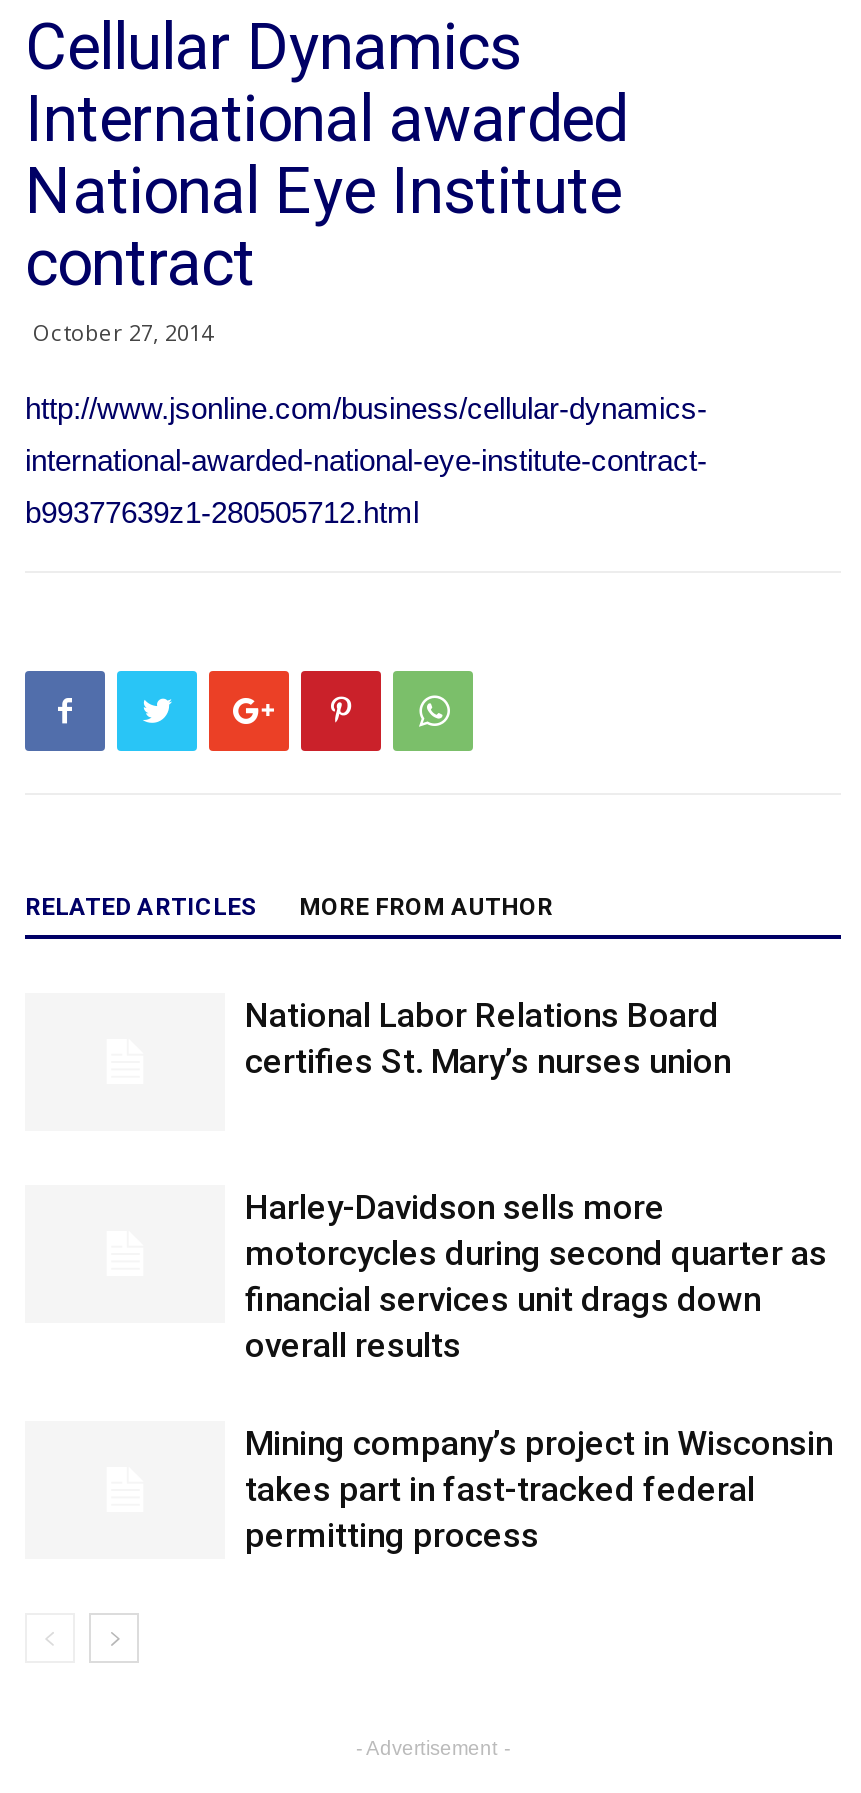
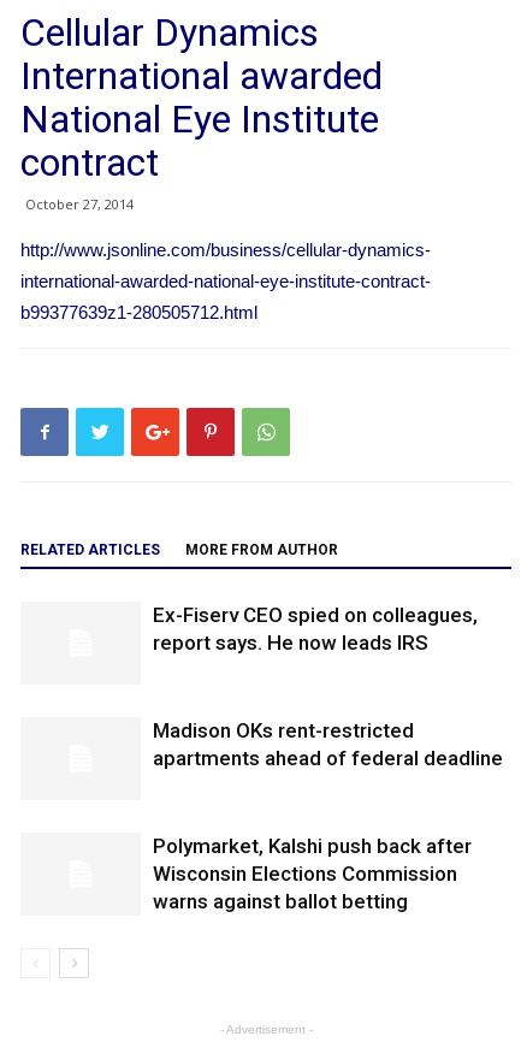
[245,995,731,1081] National Labor Relations Board | certifies St. Mary’s nurses union -> [153,603,478,655] Ex-Fiserv CEO spied on colleagues, | report says. He now leads IRS
[245,1187,827,1365] Harley-Davidson sells more | motorcycles during second quarter as | financial services unit drags down | overall results -> [153,718,503,770] Madison OKs rent-restricted | apartments ahead of federal deadline
[245,1423,833,1555] Mining company’s project in Wisconsin | takes part in fast-tracked federal | permitting process -> [153,834,472,913] Polymarket, Kalshi push back after | Wisconsin Elections Commission | warns against ballot betting

